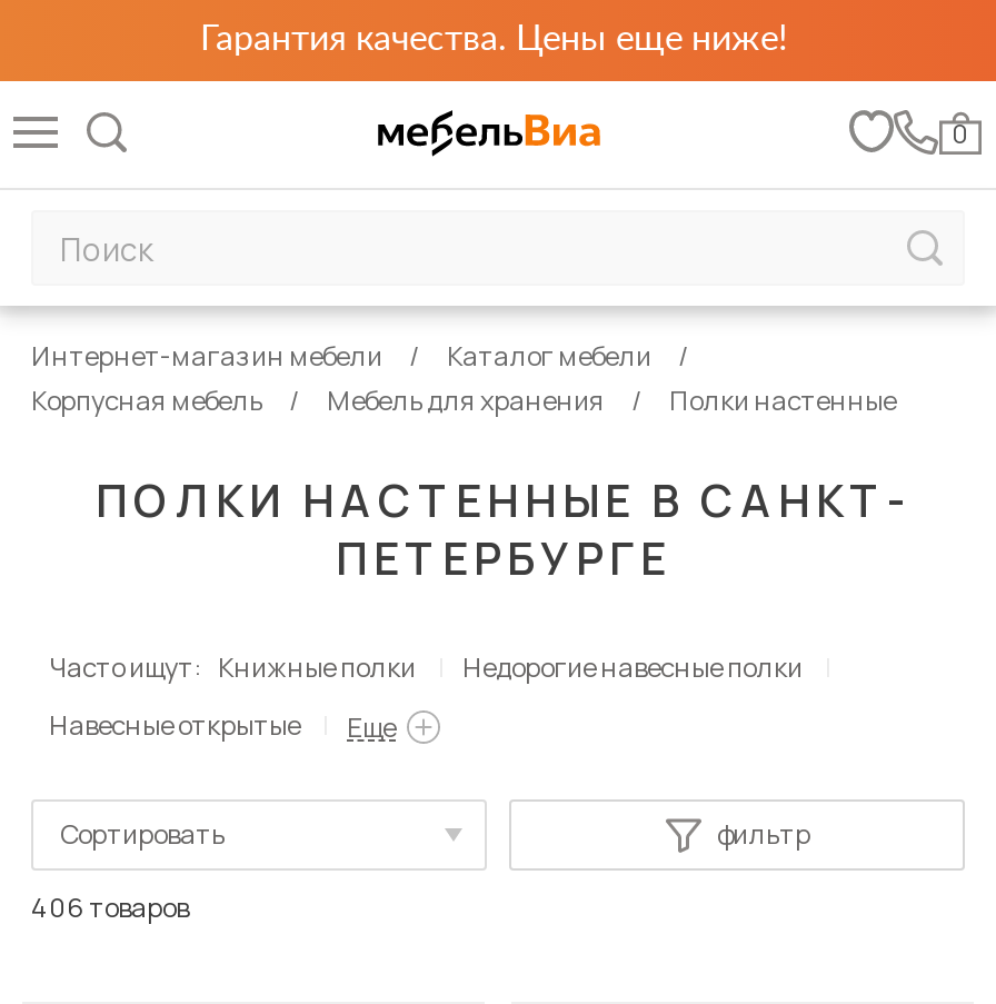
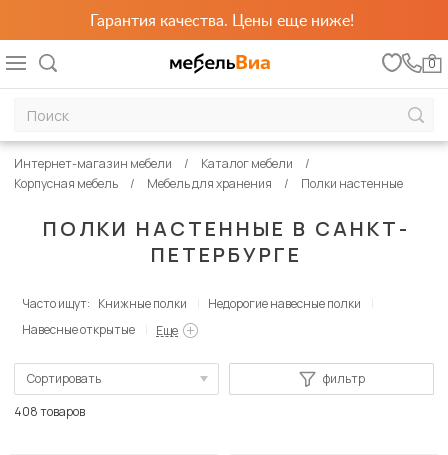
[31,889,189,926] 406 товаров -> [14,403,85,420] 408 товаров

